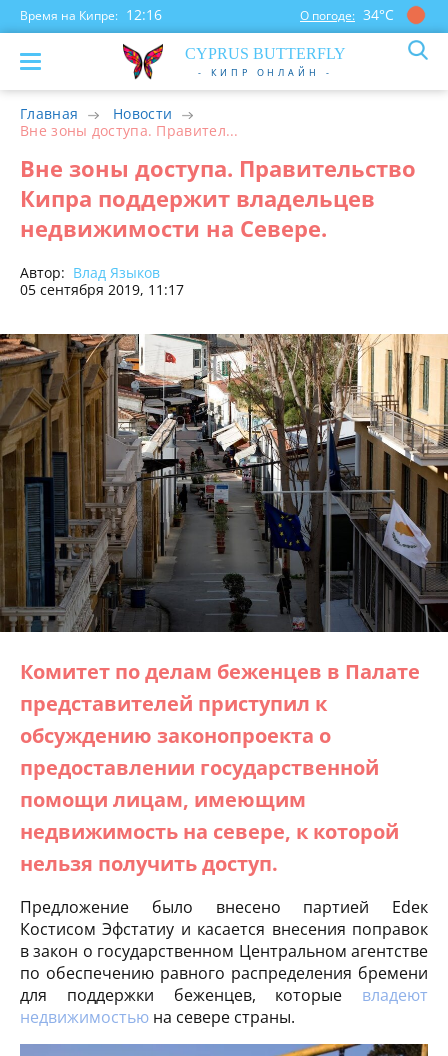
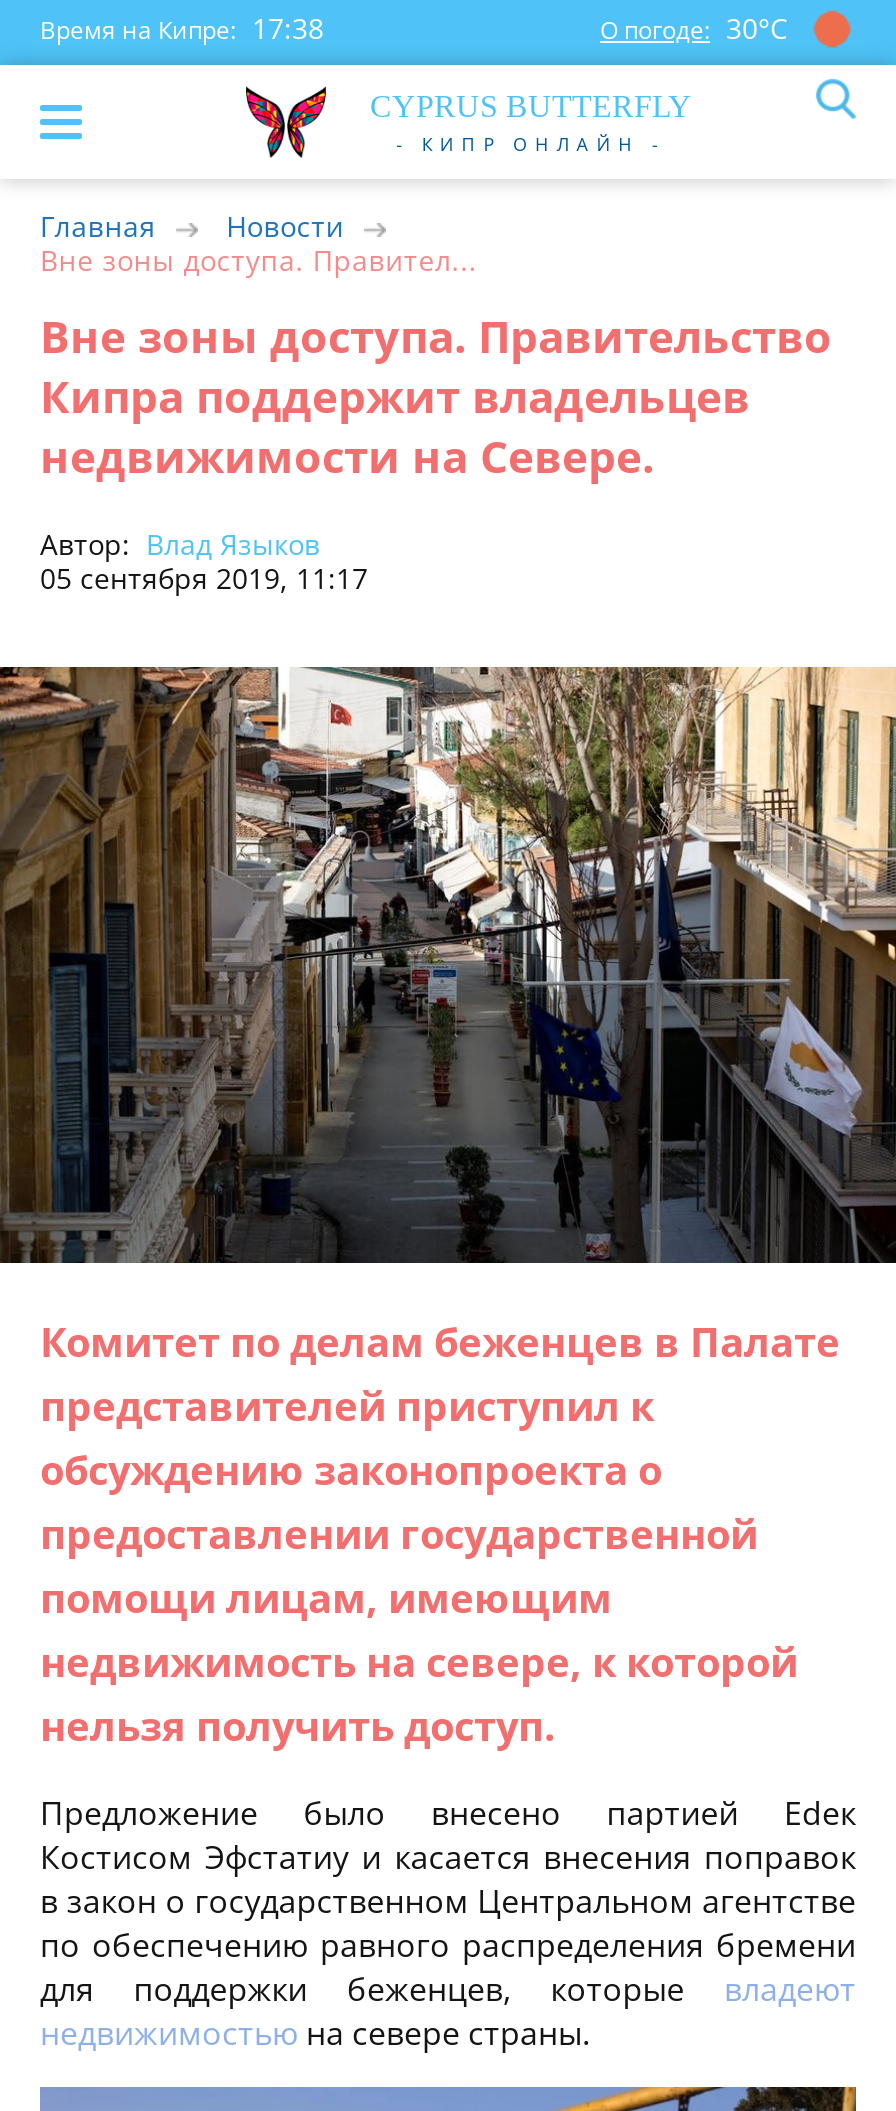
[20,5,162,24] Время на Кипре: 12:16 -> [40,9,324,47] Время на Кипре: 17:38
[300,5,394,24] О погоде: 34°С -> [600,9,788,47] О погоде: 30°С

